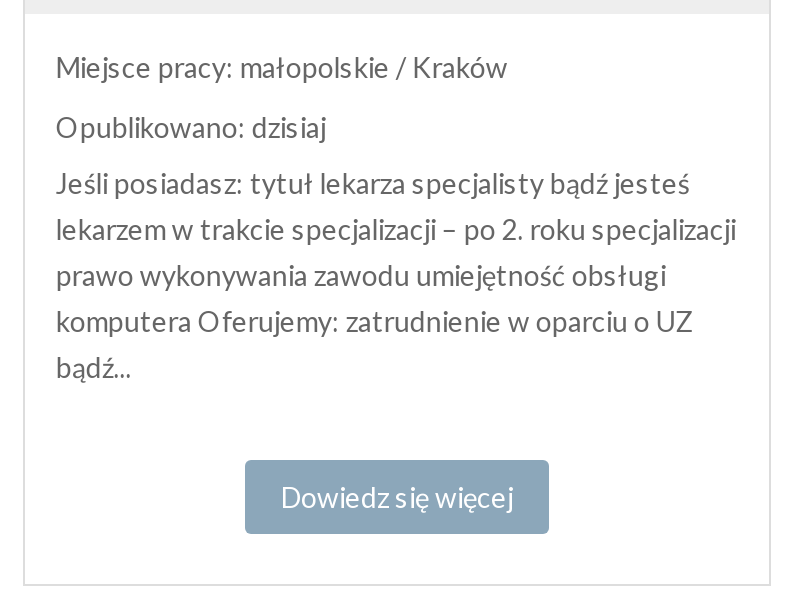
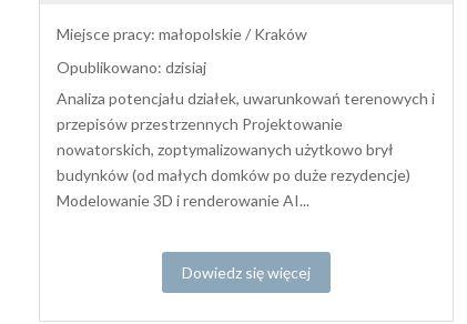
[56,167,736,385] Jeśli posiadasz: tytuł lekarza specjalisty bądź jesteś | lekarzem w trakcie specjalizacji – po 2. roku specjalizacji | prawo wykonywania zawodu umiejętność obsługi | komputera Oferujemy: zatrudnienie w oparciu o UZ | bądź... -> [57,89,435,210] Analiza potencjału działek, uwarunkowań terenowych i | przepisów przestrzennych Projektowanie | nowatorskich, zoptymalizowanych użytkowo brył | budynków (od małych domków po duże rezydencje) | Modelowanie 3D i renderowanie AI...

